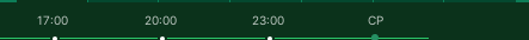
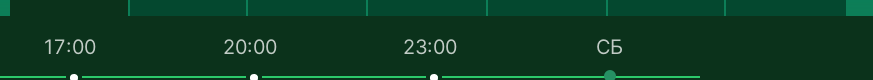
[367,13,383,27] СР -> [596,34,624,58] СБ

